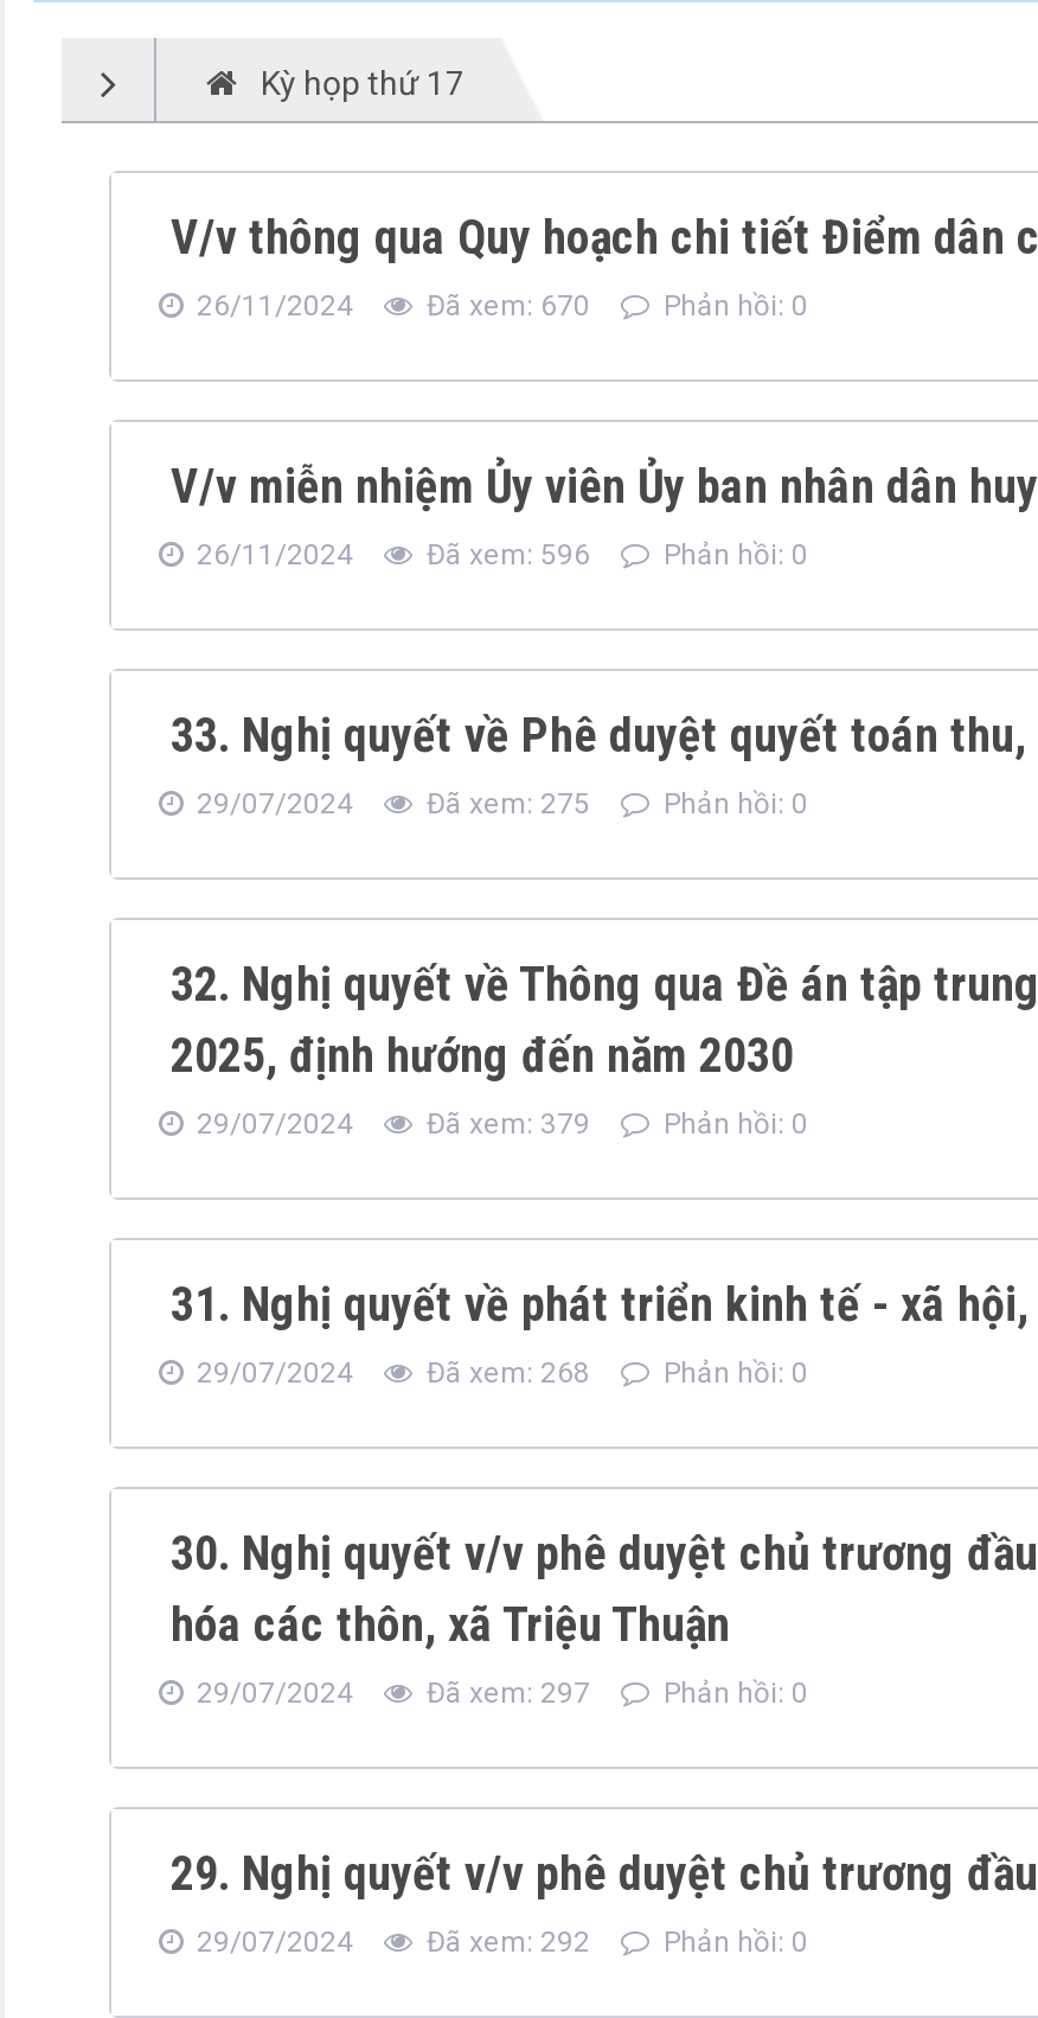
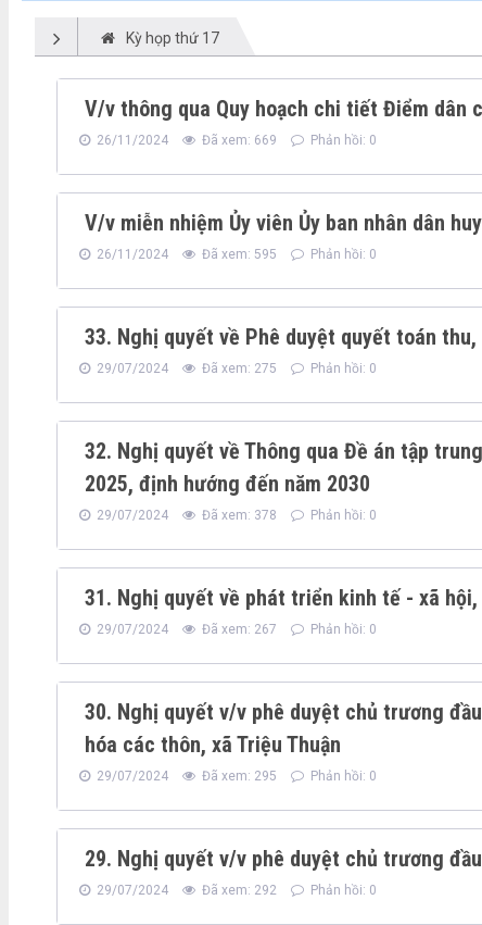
[190,289,808,323] 26/11/2024 Đã xem: 670 Phản hồi: 0 -> [93,133,377,148] 26/11/2024 Đã xem: 669 Phản hồi: 0
[190,538,808,571] 26/11/2024 Đã xem: 596 Phản hồi: 0 -> [93,247,377,262] 26/11/2024 Đã xem: 595 Phản hồi: 0
[190,1107,808,1141] 29/07/2024 Đã xem: 379 Phản hồi: 0 -> [93,508,377,523] 29/07/2024 Đã xem: 378 Phản hồi: 0
[190,1356,808,1390] 29/07/2024 Đã xem: 268 Phản hồi: 0 -> [93,622,377,637] 29/07/2024 Đã xem: 267 Phản hồi: 0
[190,1677,808,1710] 29/07/2024 Đã xem: 297 Phản hồi: 0 -> [93,768,377,784] 29/07/2024 Đã xem: 295 Phản hồi: 0

